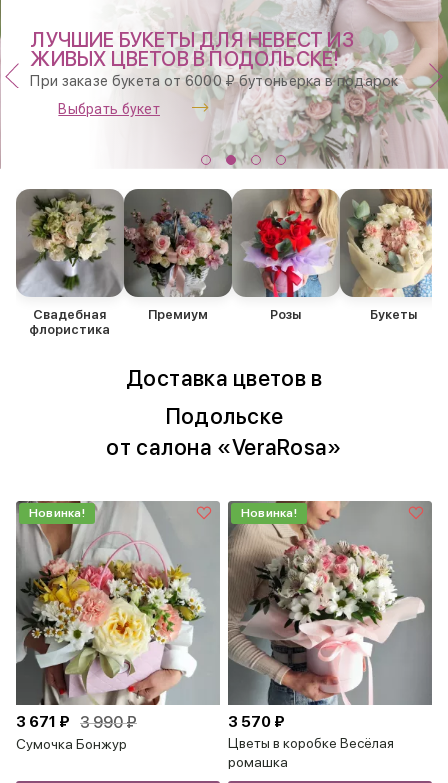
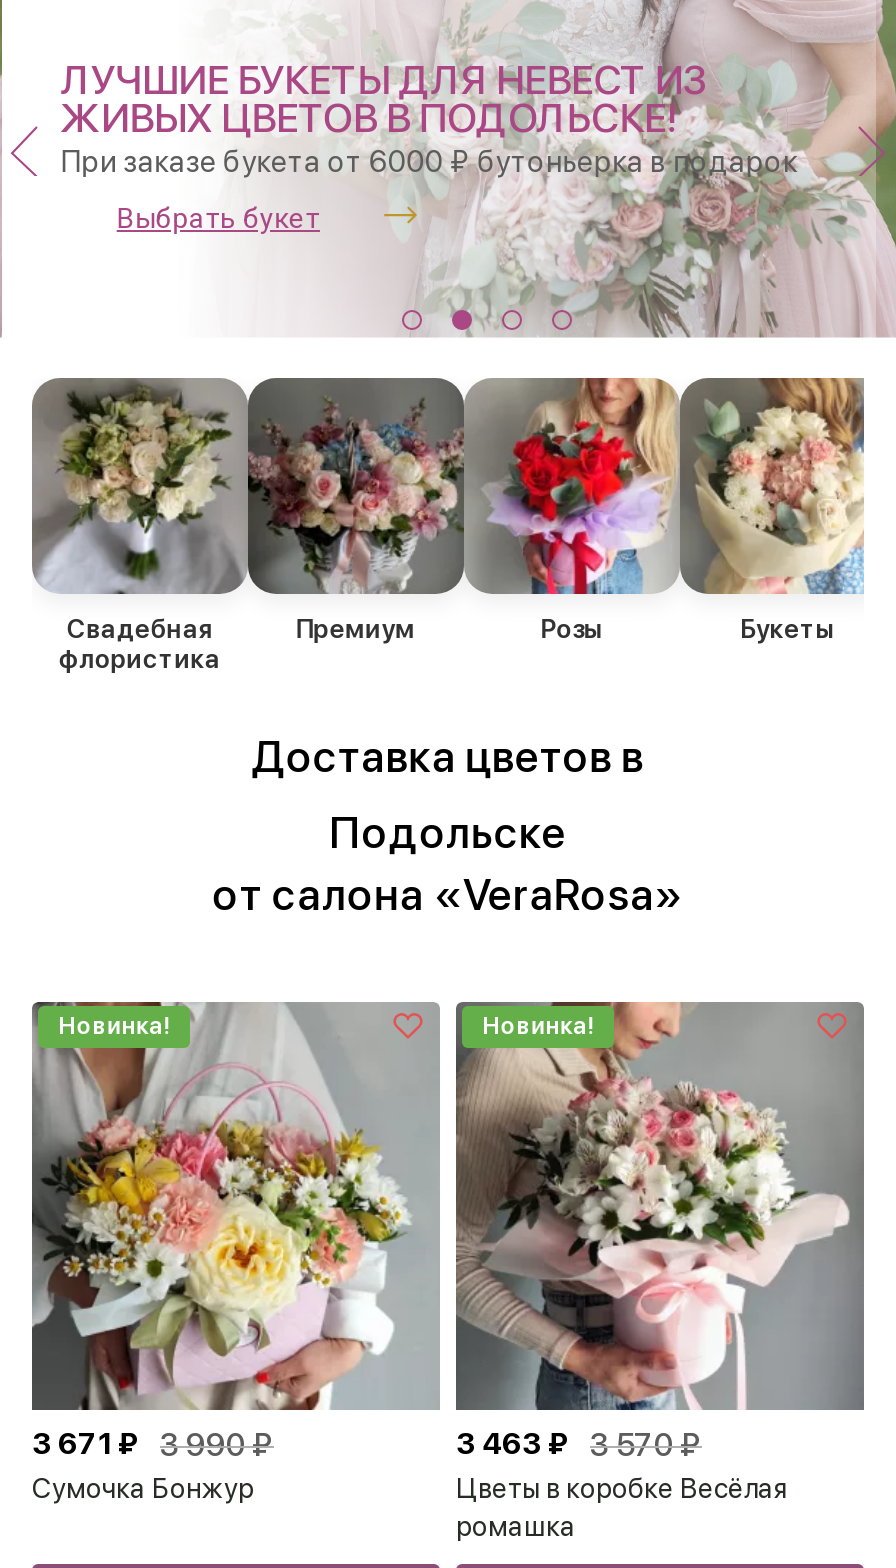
[228,713,285,731] 3 570 ₽ -> [456,1426,702,1464] 3 463 ₽ 3 570 ₽

